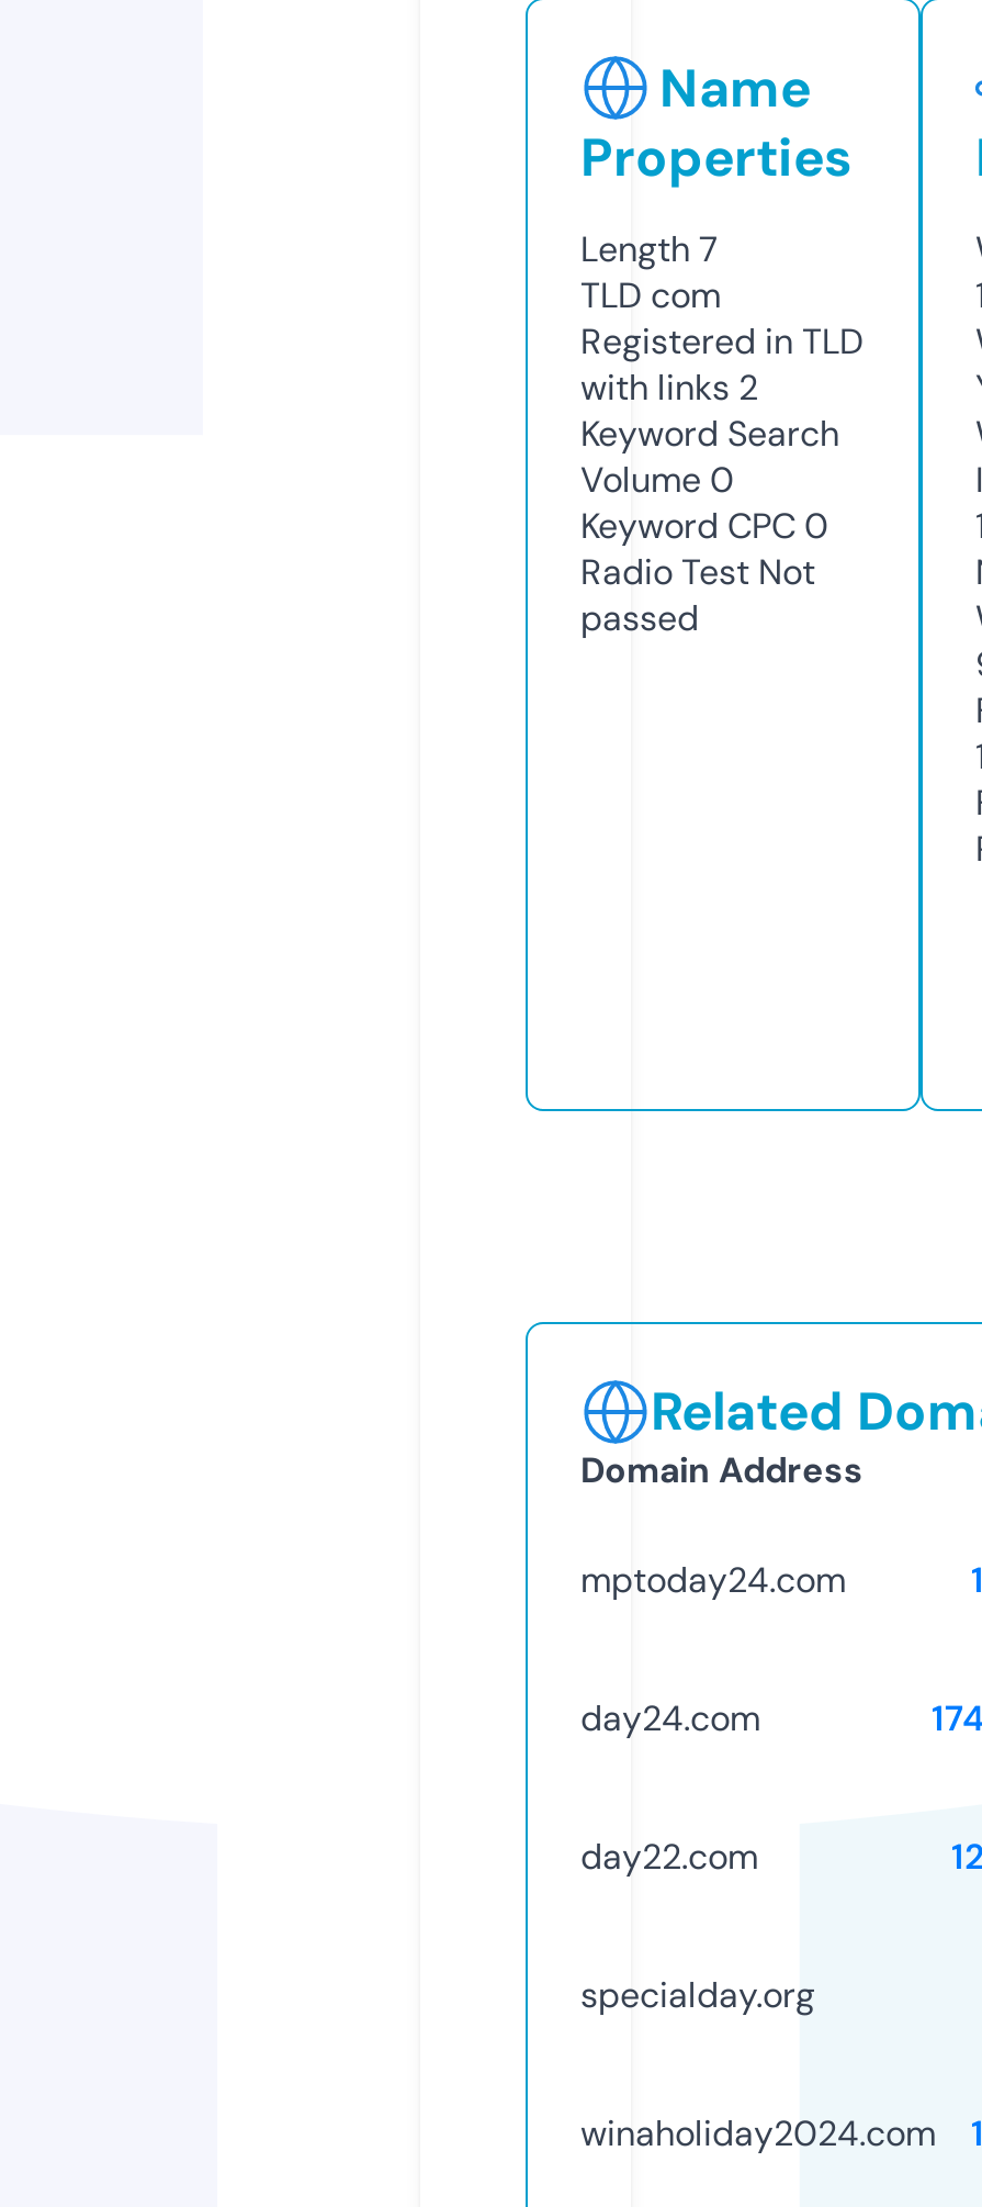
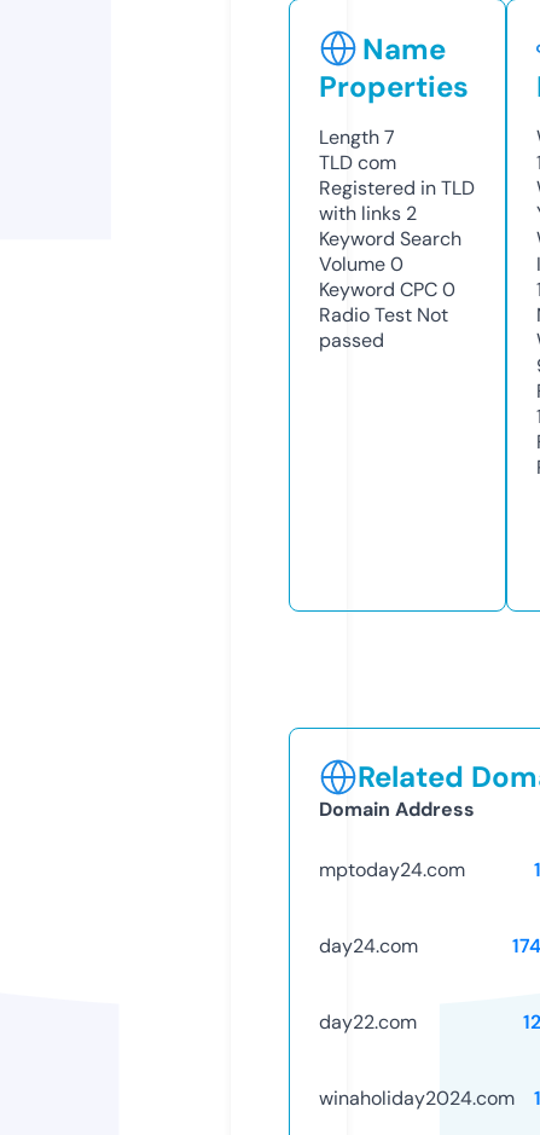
[580,1972,815,2018] specialday.org -> none

